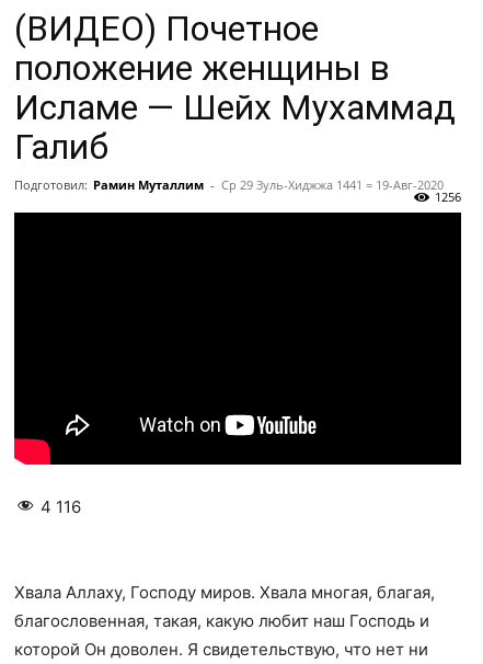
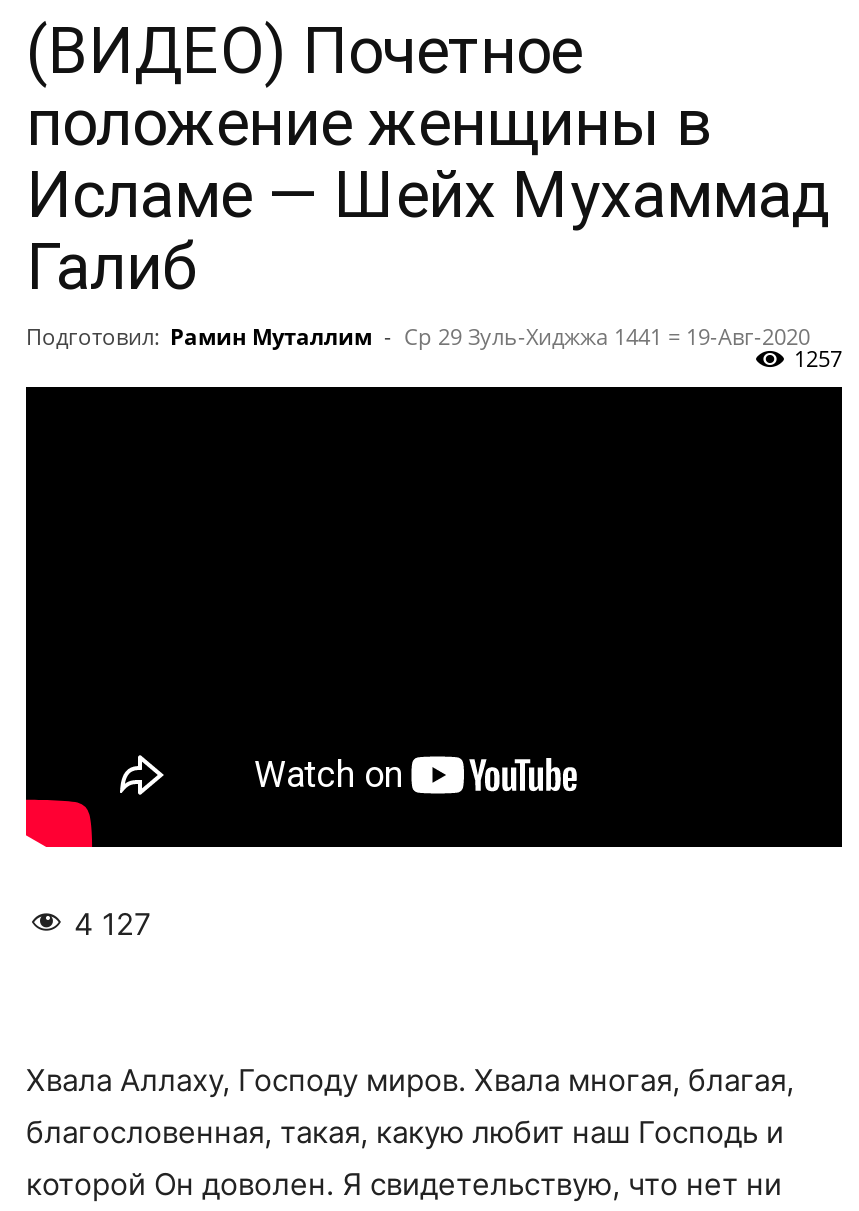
[435,188,461,205] 1256 -> [794,343,842,373] 1257
[41,496,81,517] 4 116 -> [74,904,152,942] 4 127

